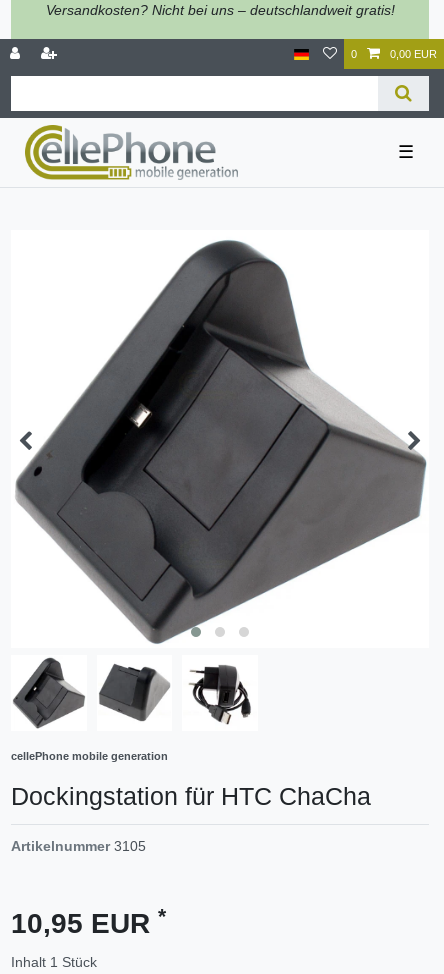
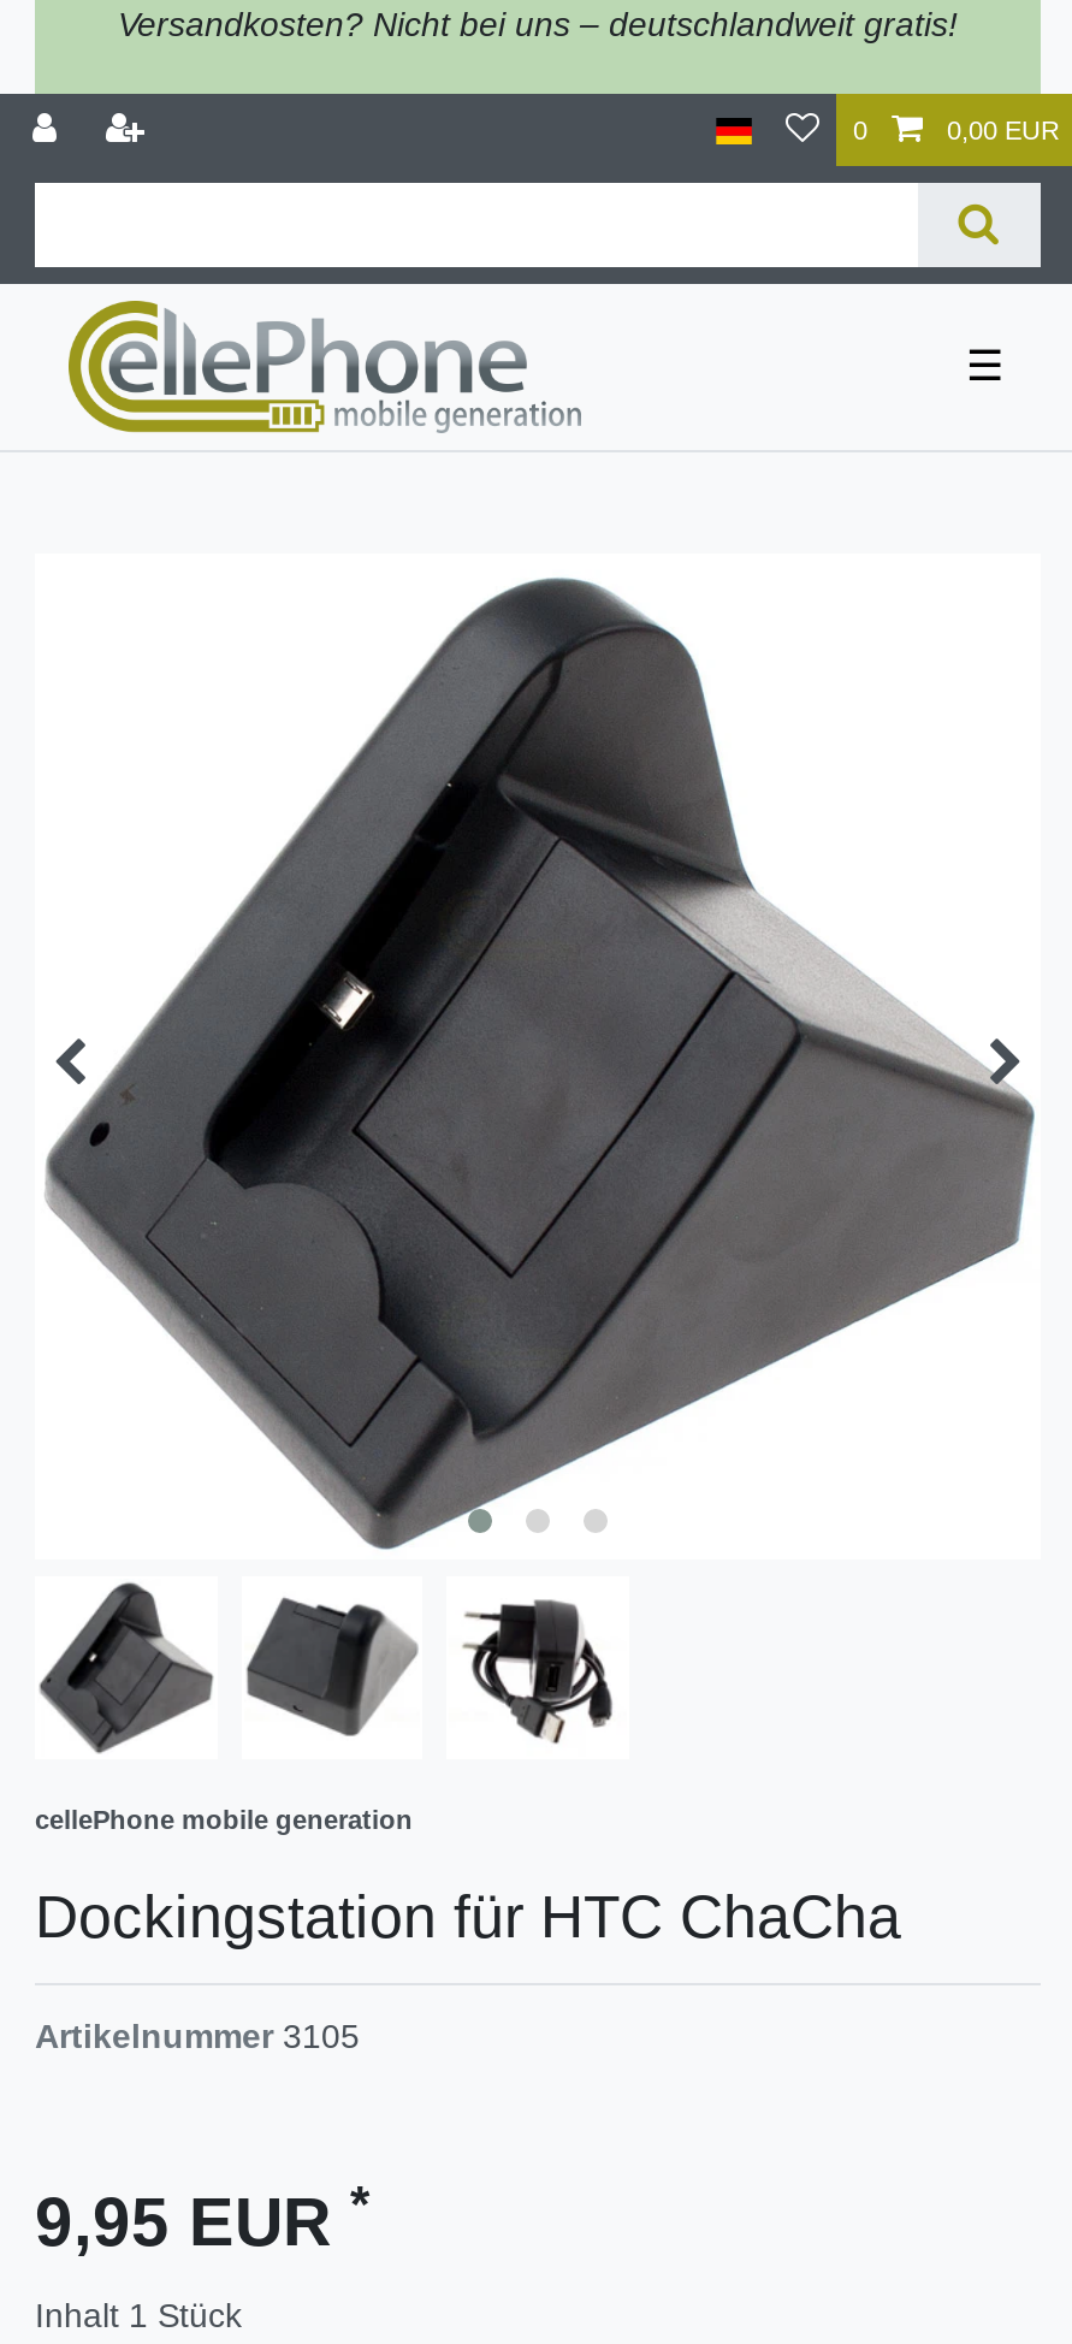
[11,904,166,939] 10,95 EUR * -> [35,2175,369,2260] 9,95 EUR *

